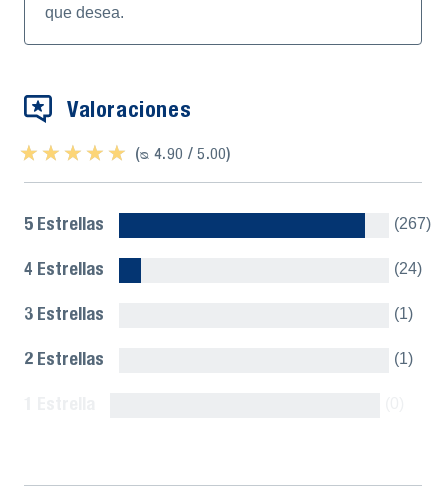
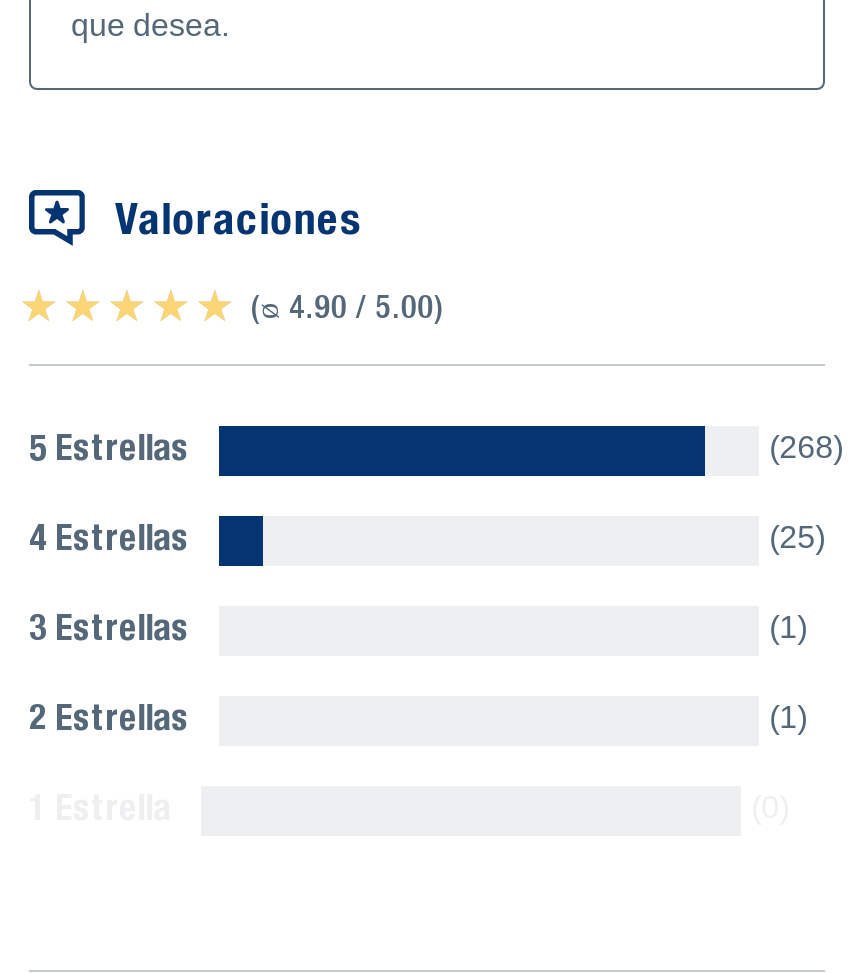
[394,215,431,232] (267) -> [769,430,843,464] (268)
[394,260,422,277] (24) -> [769,520,825,554] (25)

